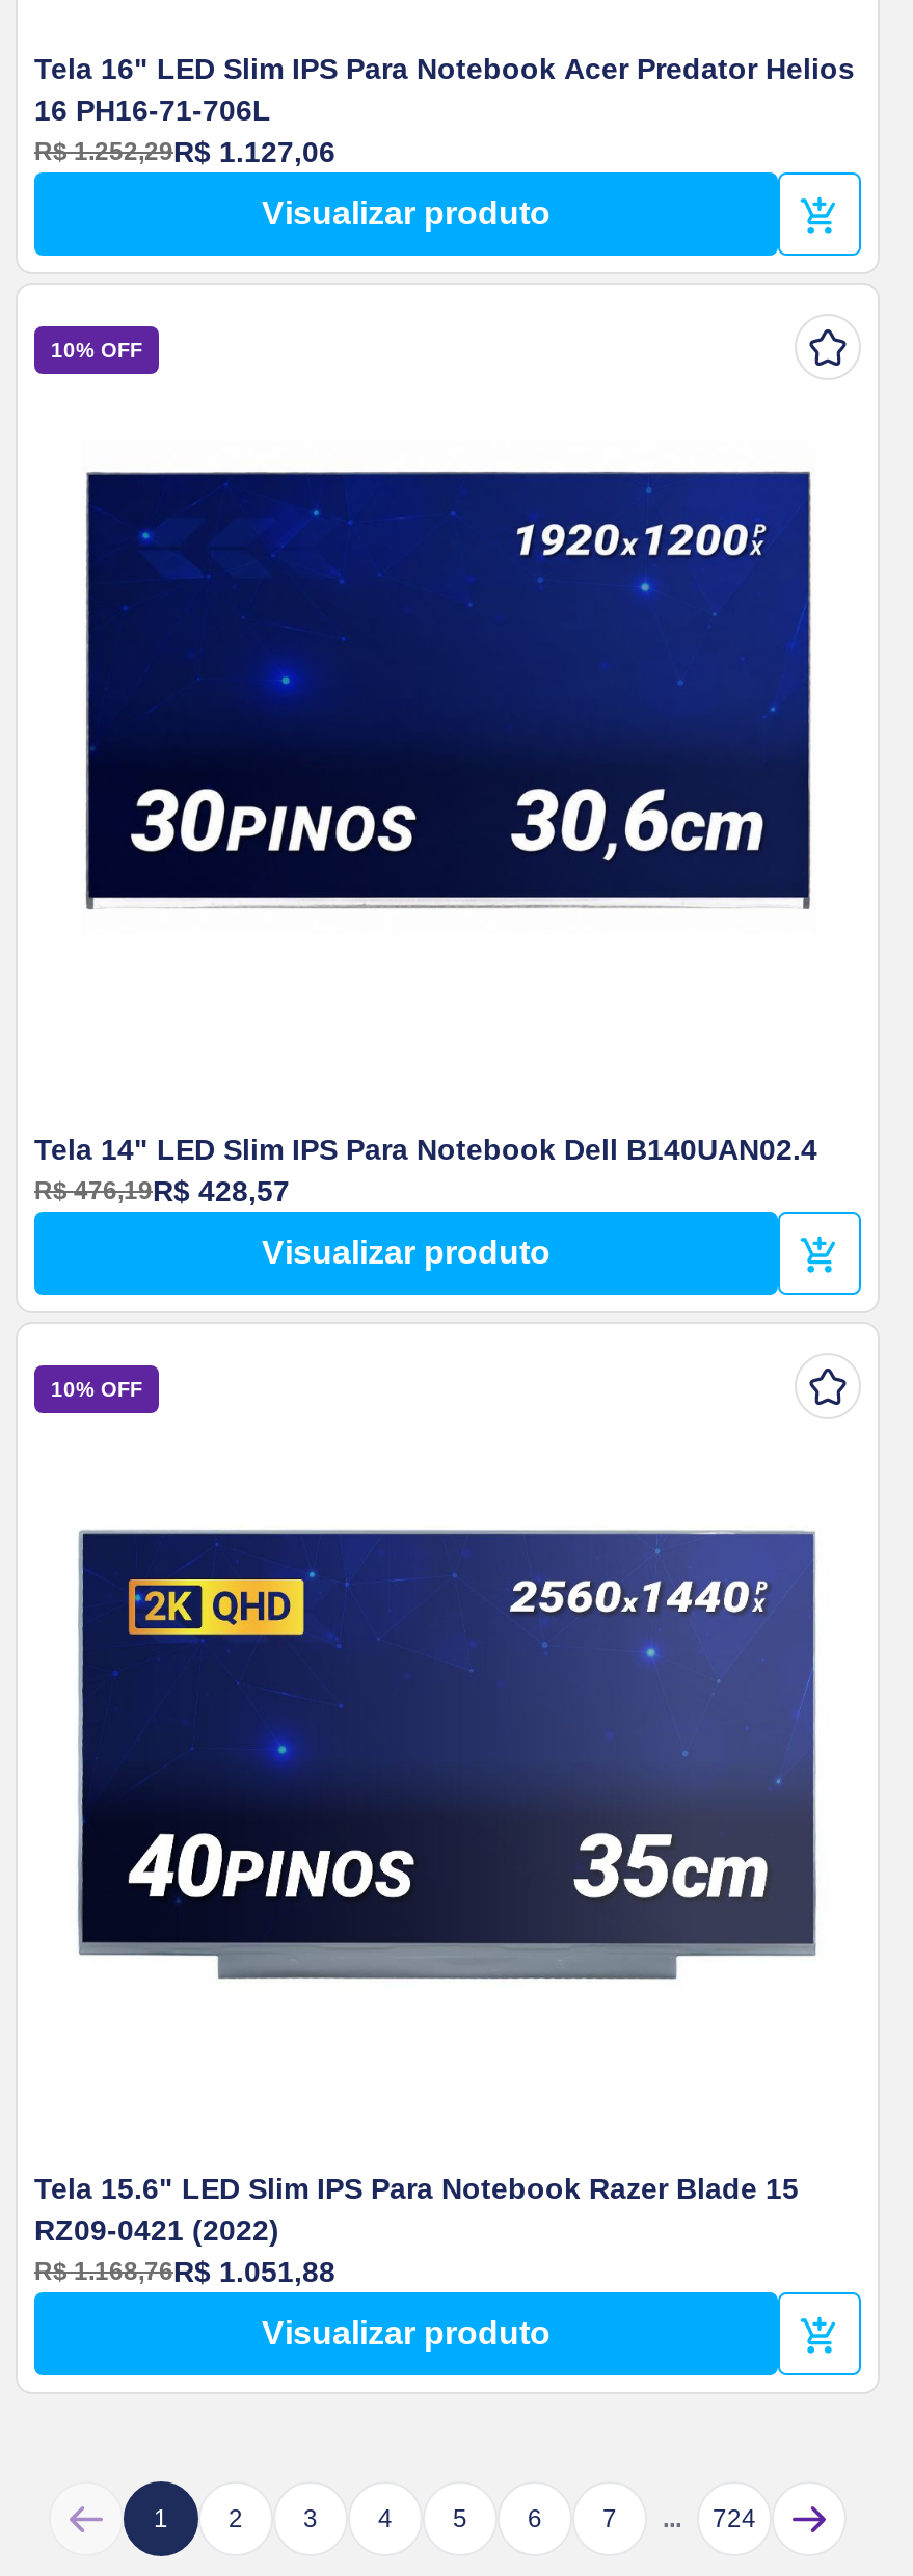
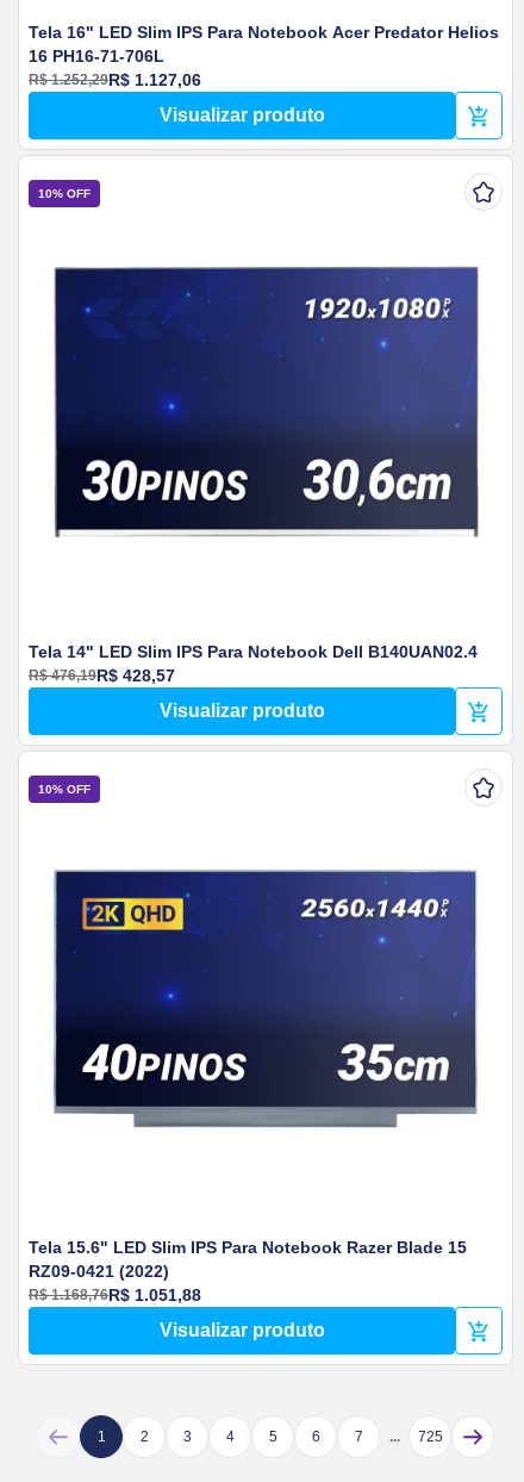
[80,470,817,948] [image] -> [54,263,479,538] [image]
[713,2504,756,2533] 724 -> [417,1428,442,1445] 725

